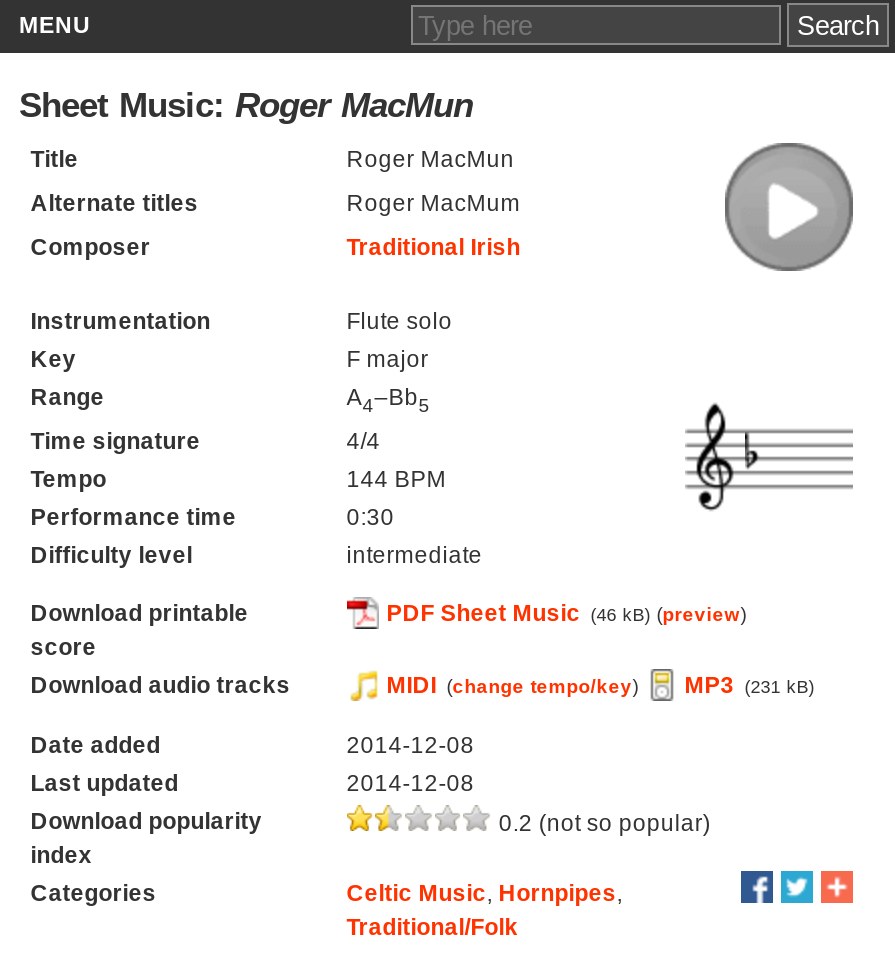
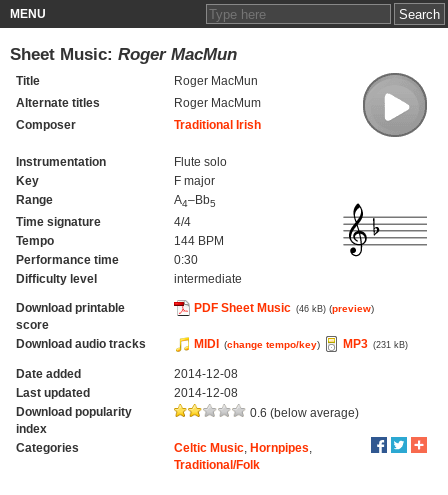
[493,811,711,835] 0.2 (not so popular) -> [247,407,359,419] 0.6 (below average)

